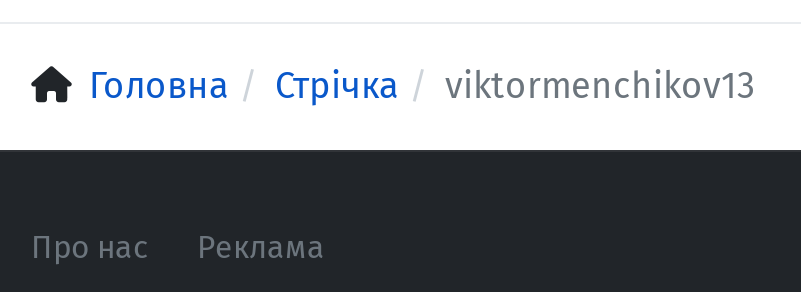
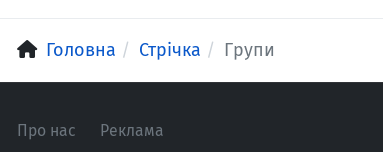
[445,63,755,107] viktormenchikov13 -> [224,38,275,60] Групи

